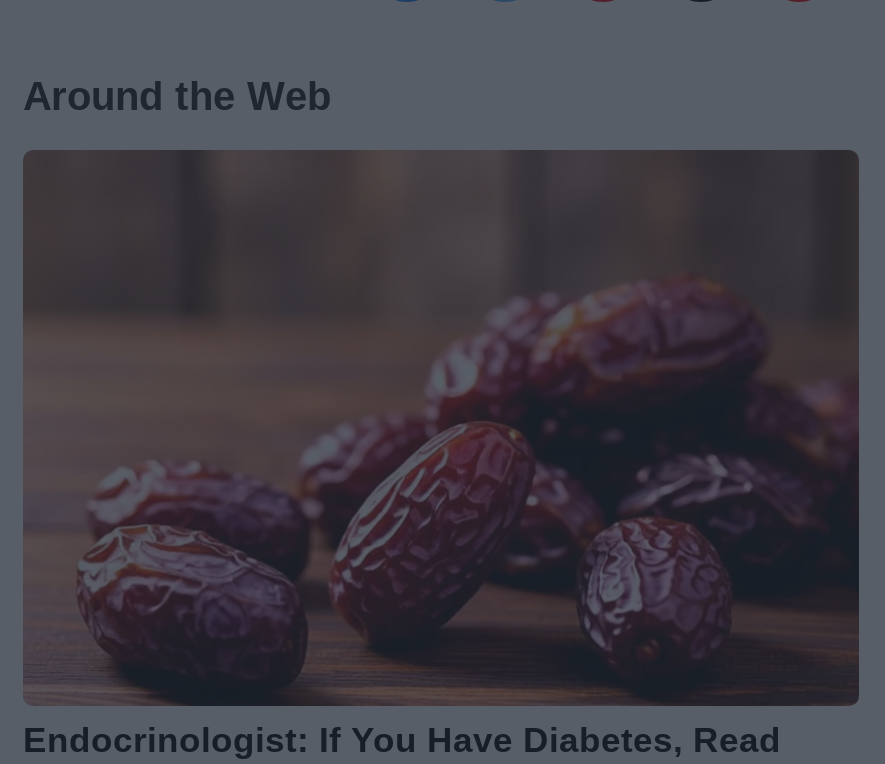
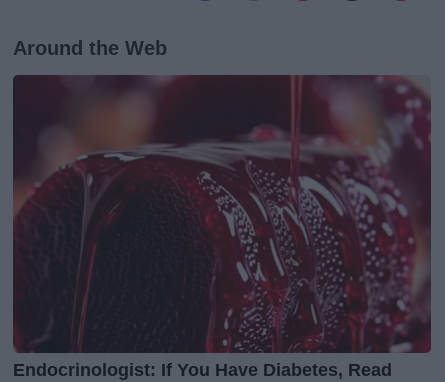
[23,150,859,708] [image] -> [12,75,431,354] [image]

